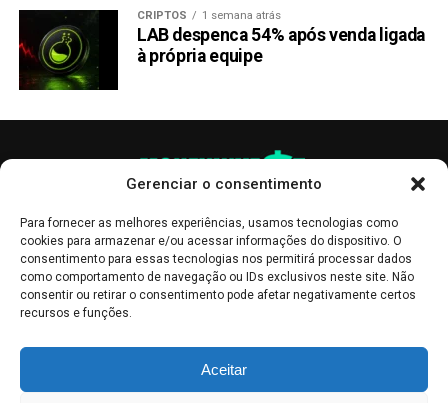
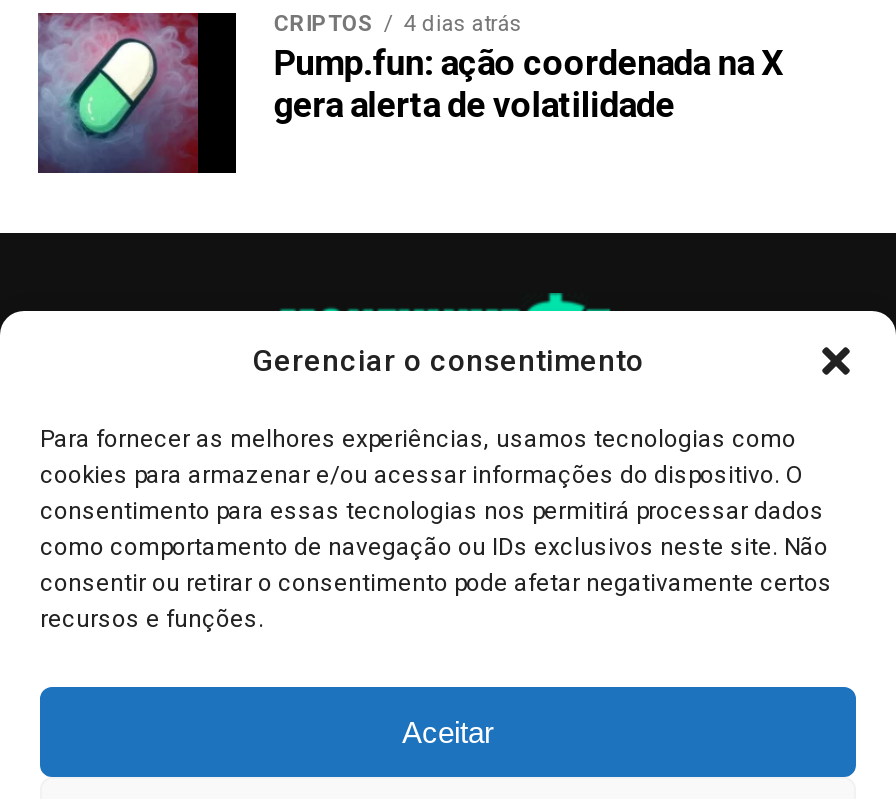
[18,9,425,90] [image] | 1 semana atrás | LAB despenca 54% após venda ligada | à própria equipe -> [36,11,783,173] [image] | 4 dias atrás | Pump.fun: ação coordenada na X | gera alerta de volatilidade

